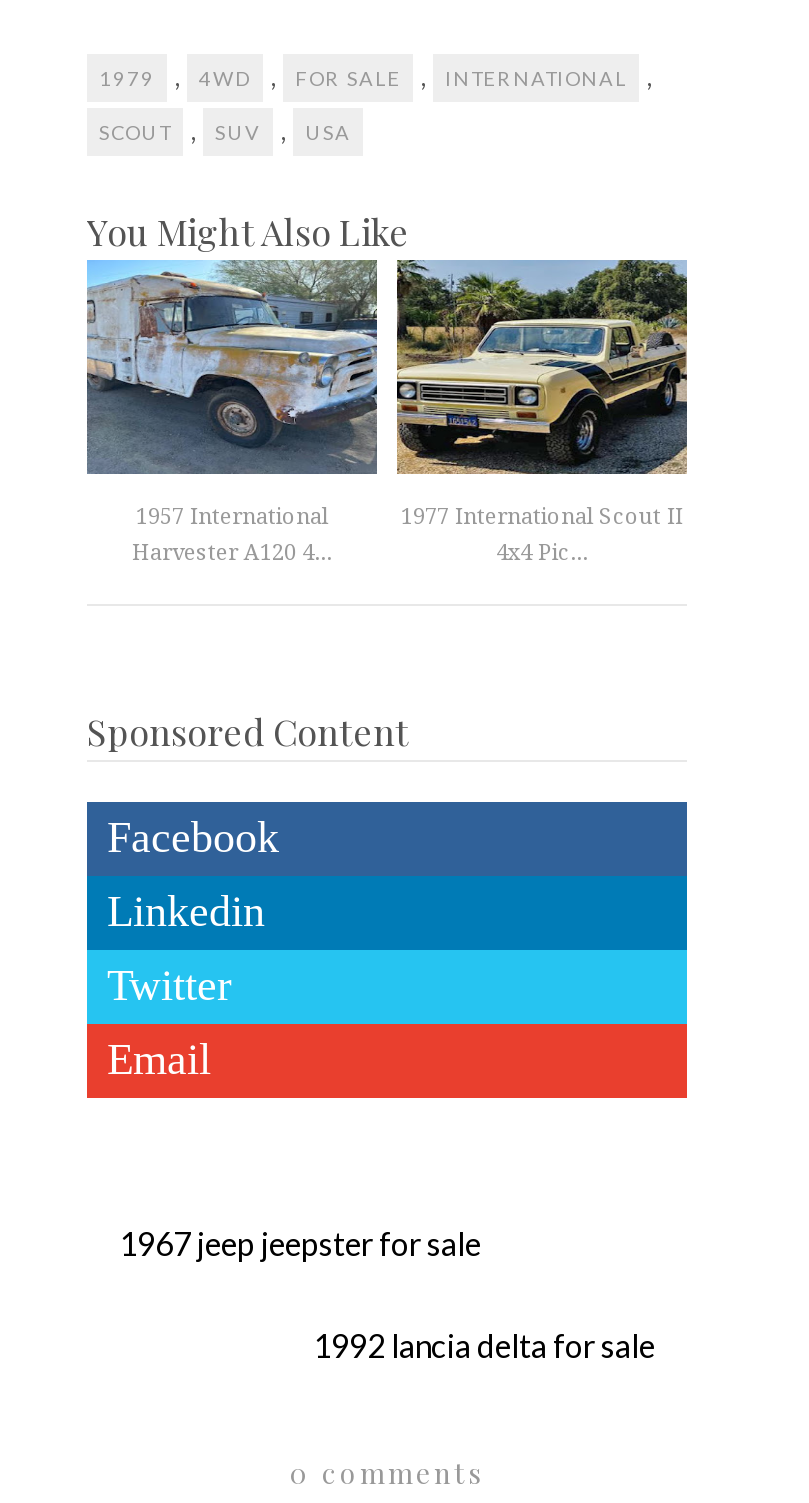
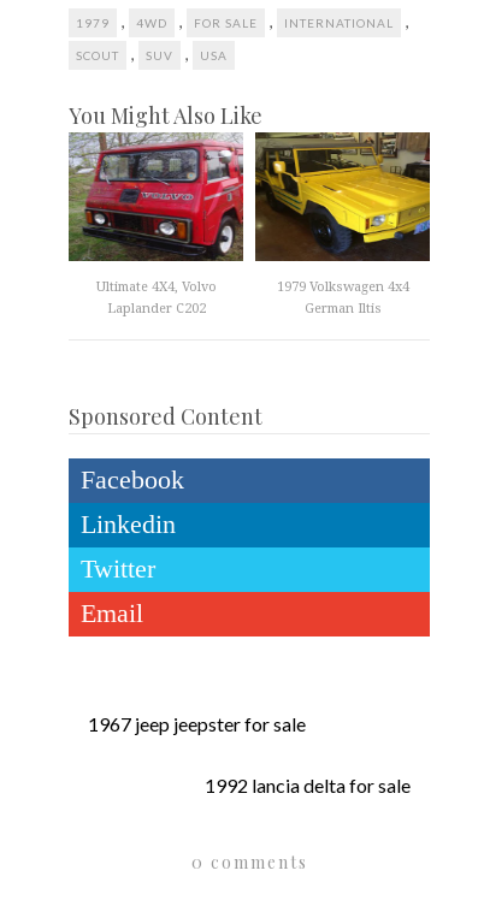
[87,260,379,566] [image] | 1957 International | Harvester A120 4... -> [69,132,244,316] [image] | Ultimate 4X4, Volvo | Laplander C202
[395,260,689,566] [image] | 1977 International Scout II | 4x4 Pic... -> [254,131,431,316] [image] | 1979 Volkswagen 4x4 | German Iltis

